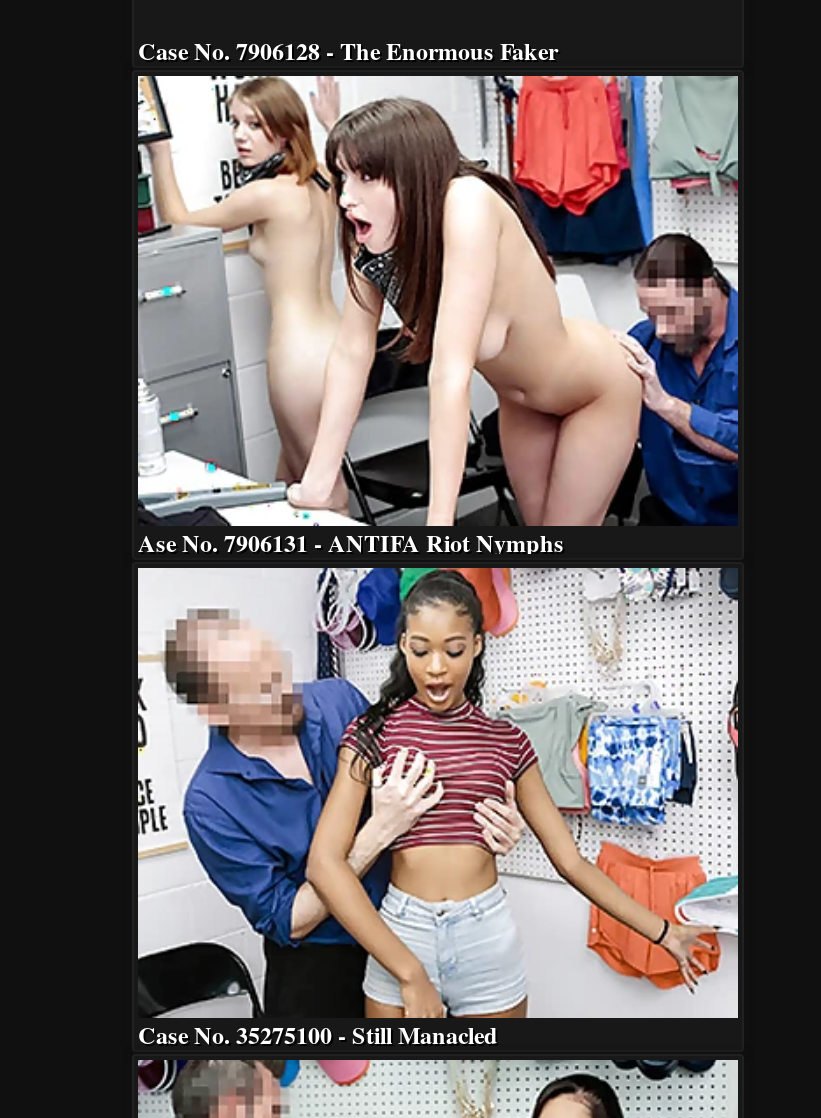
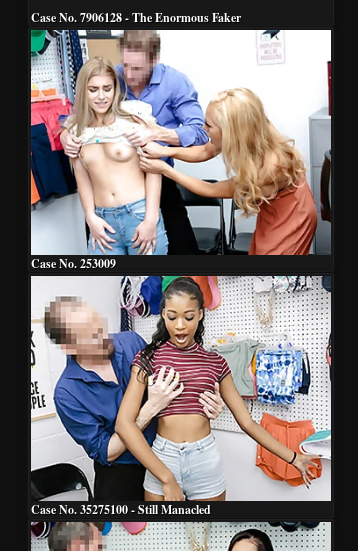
[136,74,740,560] [image] | Ase No. 7906131 - ANTIFA Riot Nymphs -> [30,29,332,272] [image] | Case No. 253009

